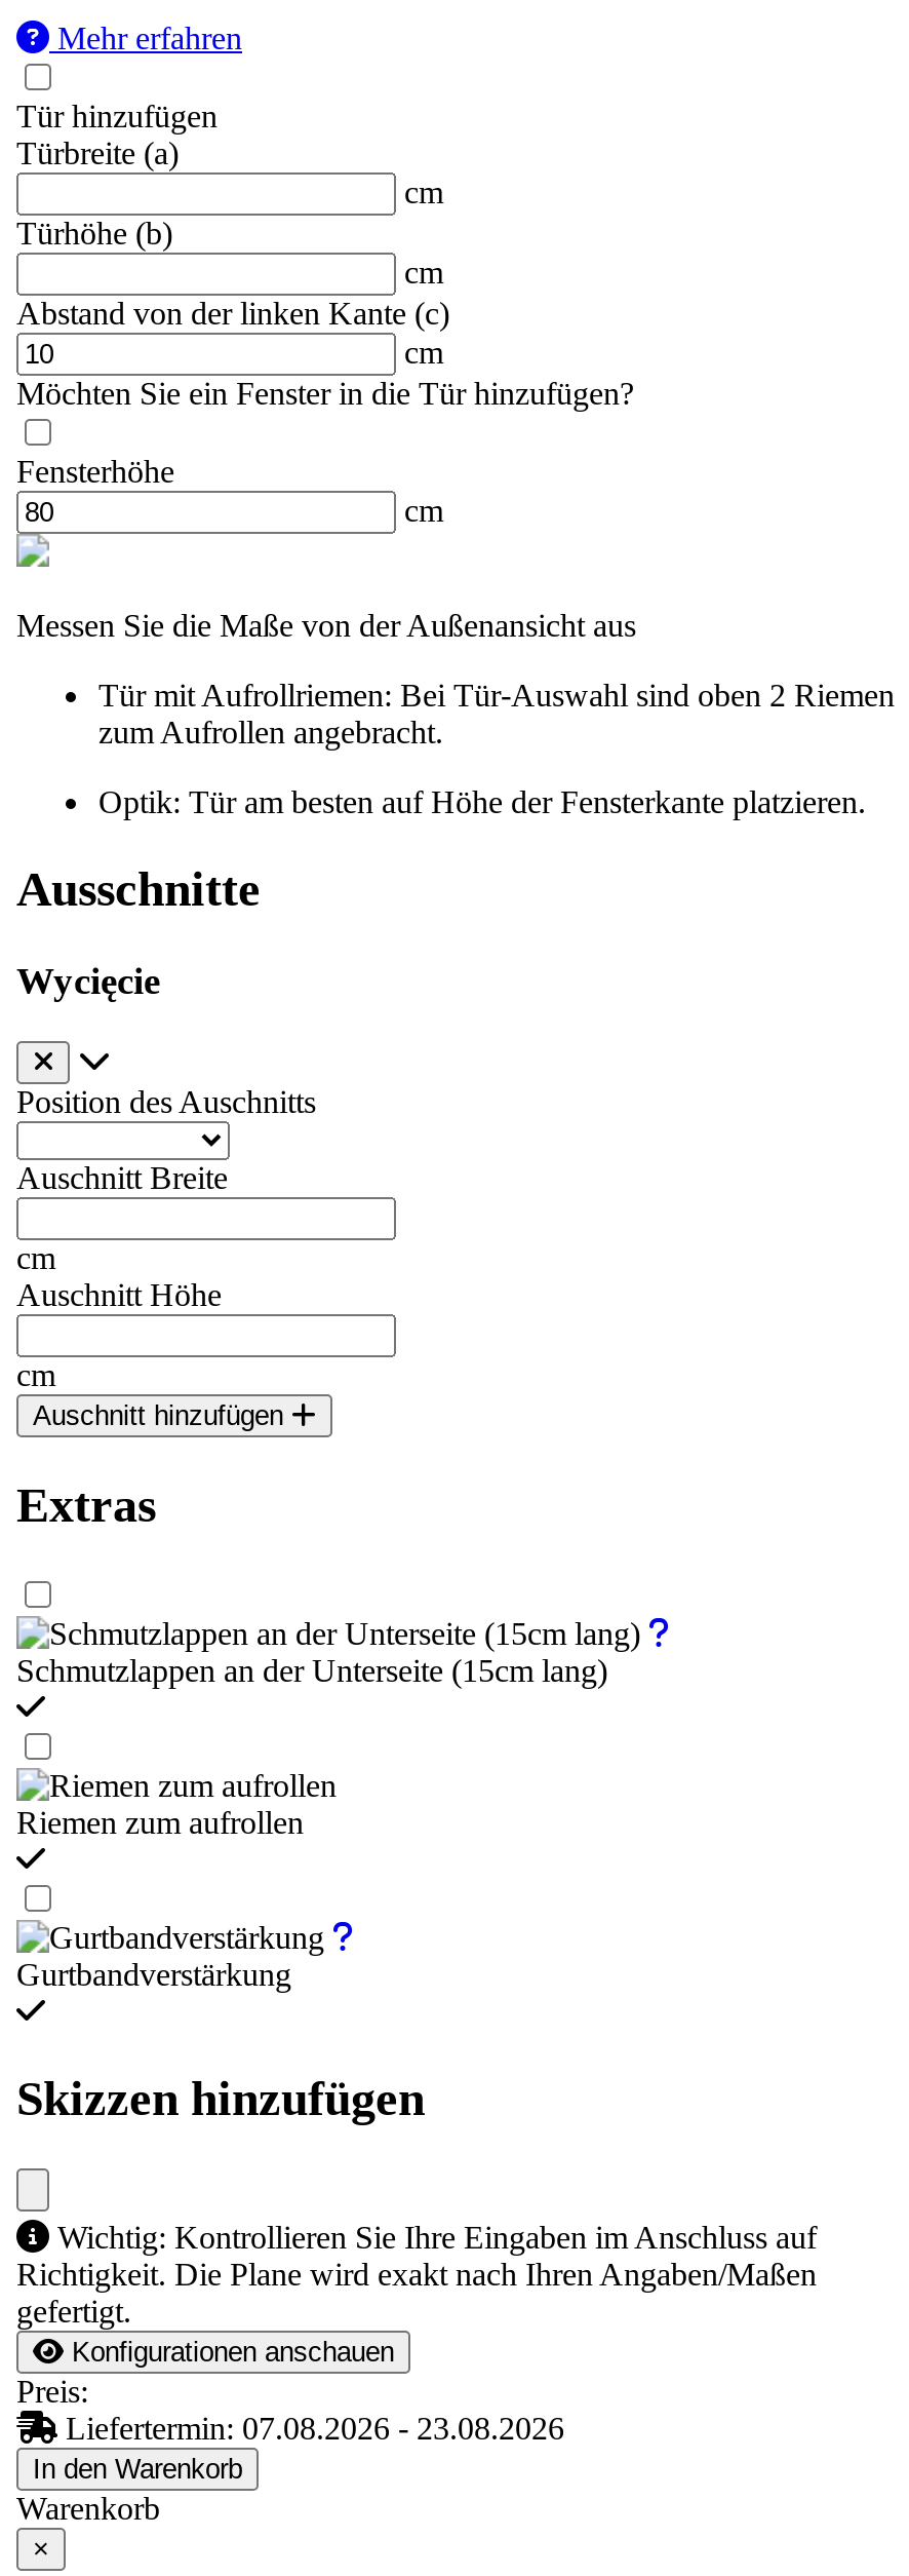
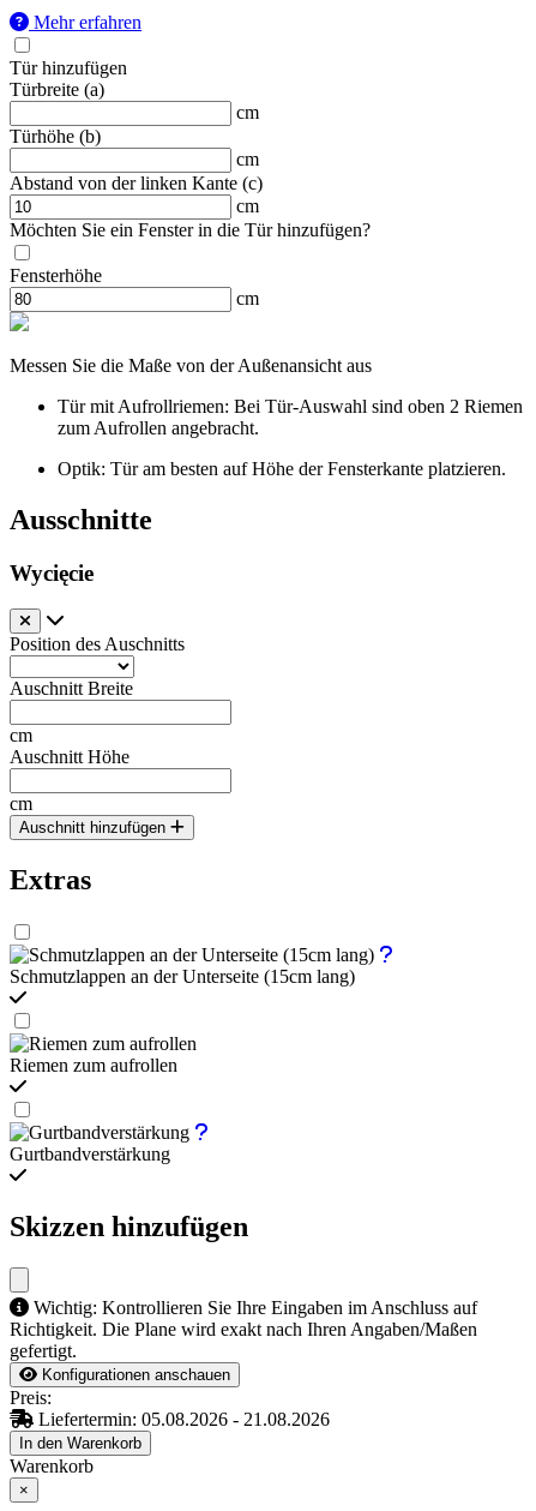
[66,2410,564,2445] Liefertermin: 07.08.2026 - 23.08.2026 -> [38,1409,330,1429] Liefertermin: 05.08.2026 - 21.08.2026

